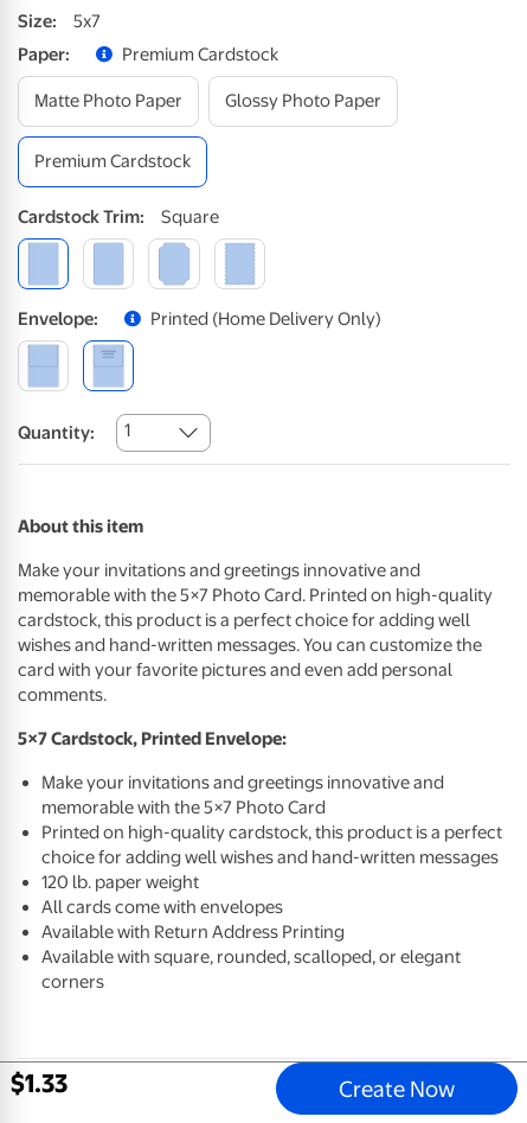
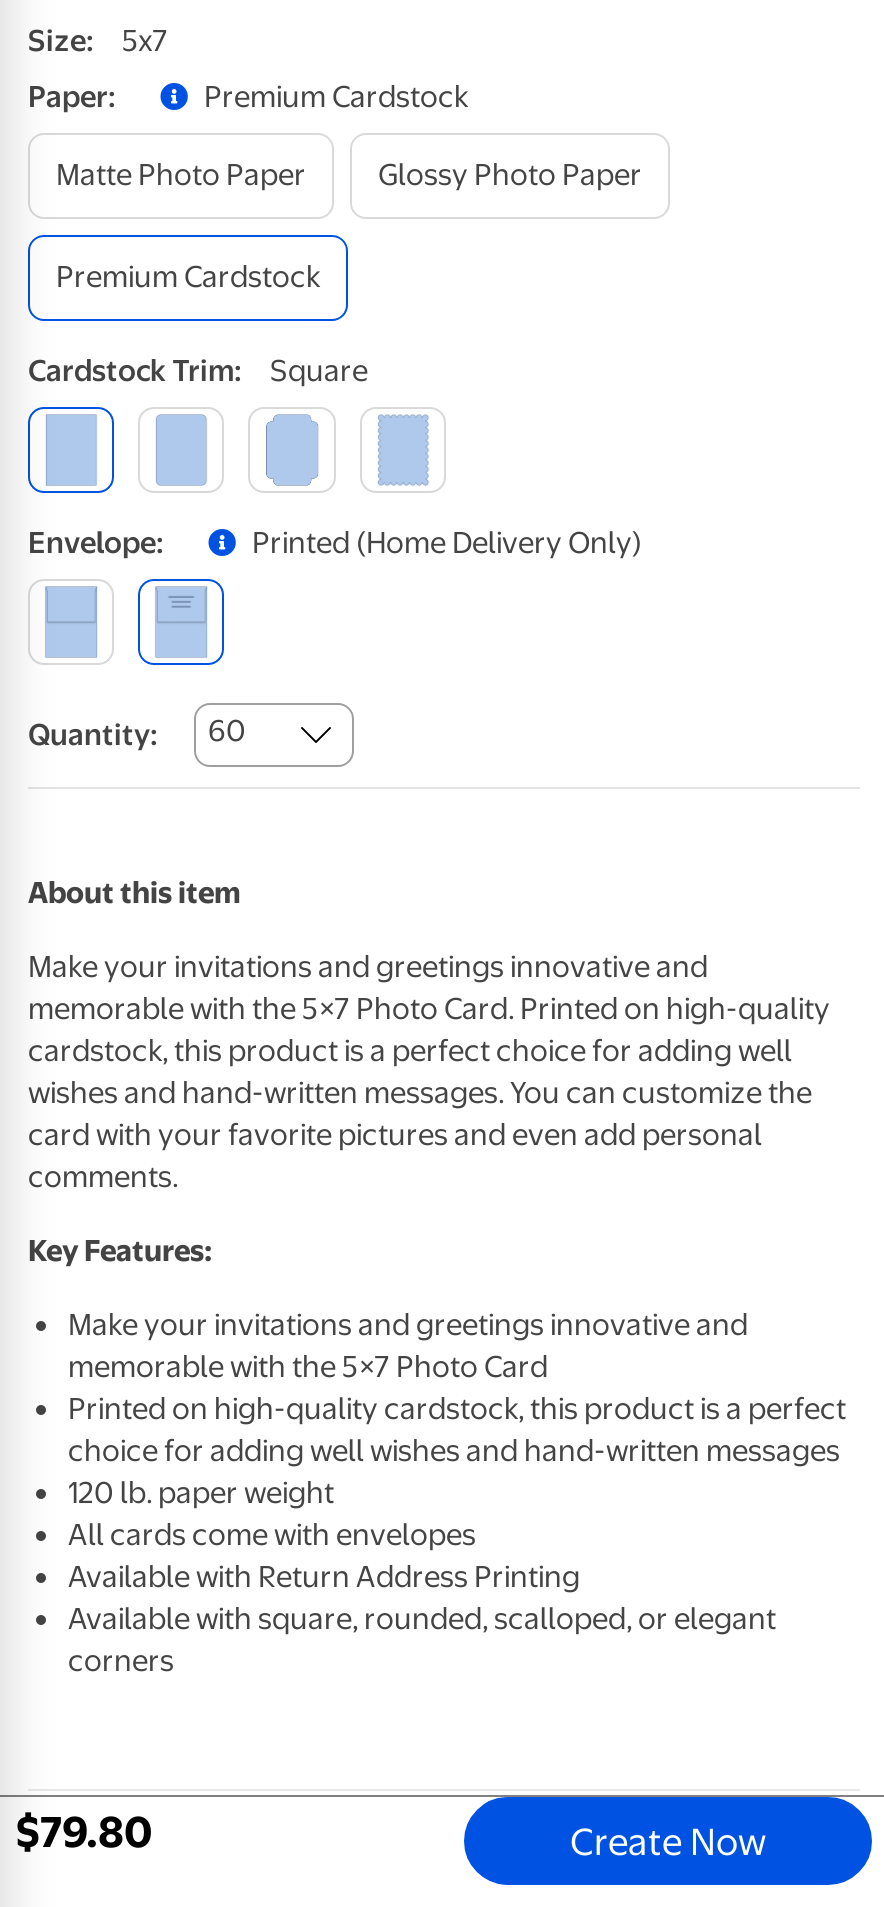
[18,420,130,444] Quantity: 1 -> [28,713,246,754] Quantity: 60
[18,728,287,750] 5×7 Cardstock, Printed Envelope: -> [28,1234,212,1270] Key Features:
[11,1069,68,1098] $1.33 -> [16,1807,152,1857] $79.80

